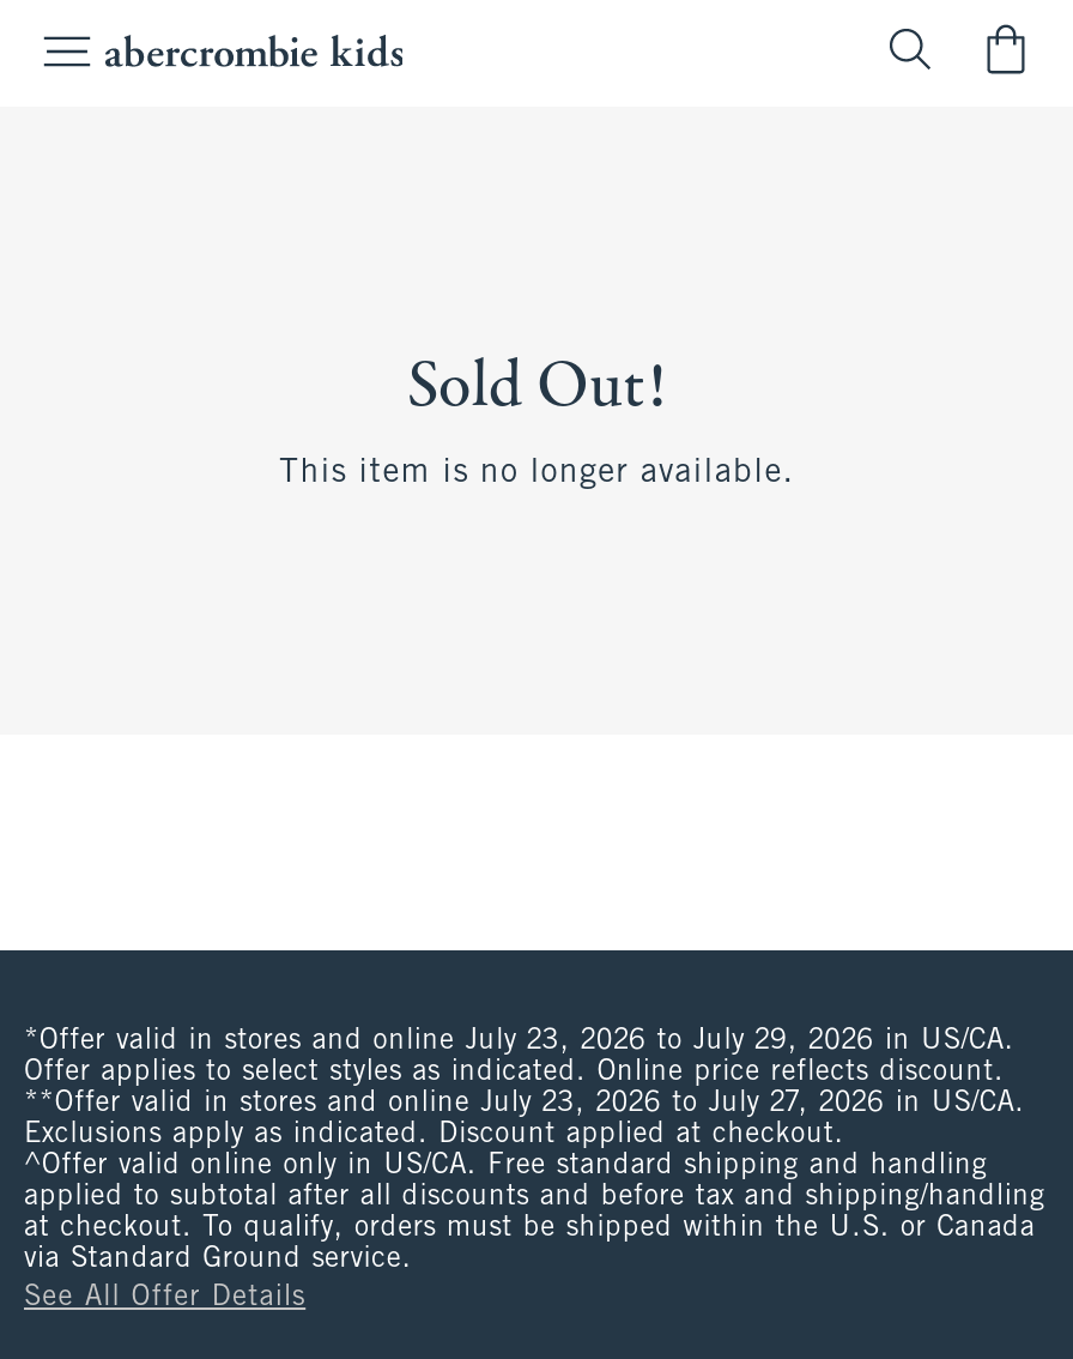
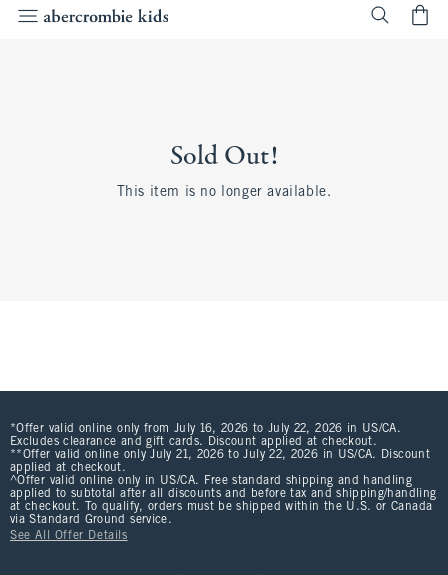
[24,1027,1025,1149] *Offer valid in stores and online July 23, 2026 to July 29, 2026 in US/CA. | Offer applies to select styles as indicated. Online price reflects discount. | **Offer valid in stores and online July 23, 2026 to July 27, 2026 in US/CA. | Exclusions apply as indicated. Discount applied at checkout. -> [10,423,430,474] *Offer valid online only from July 16, 2026 to July 22, 2026 in US/CA. | Excludes clearance and gift cards. Discount applied at checkout. | **Offer valid online only July 21, 2026 to July 22, 2026 in US/CA. Discount | applied at checkout.

